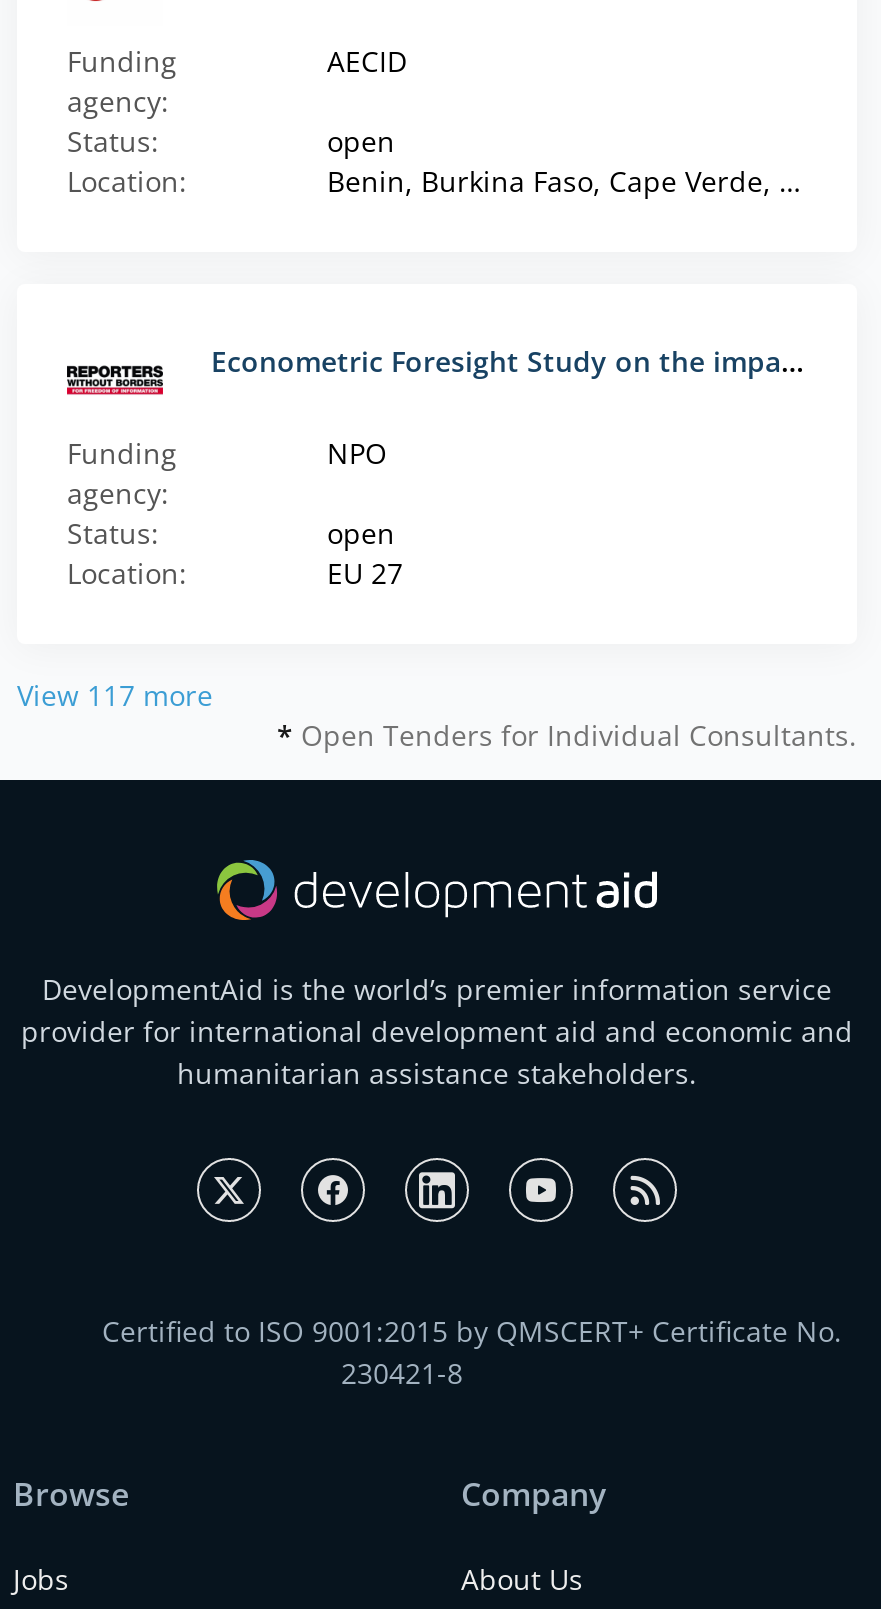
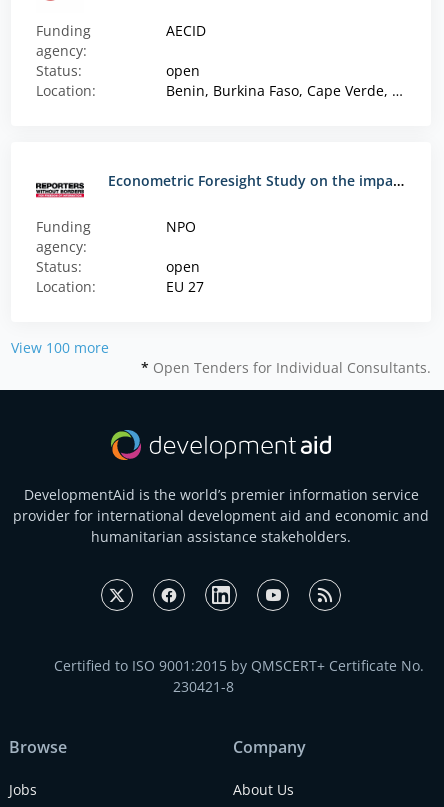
[17,675,213,713] View 117 more -> [11,338,109,357] View 100 more

